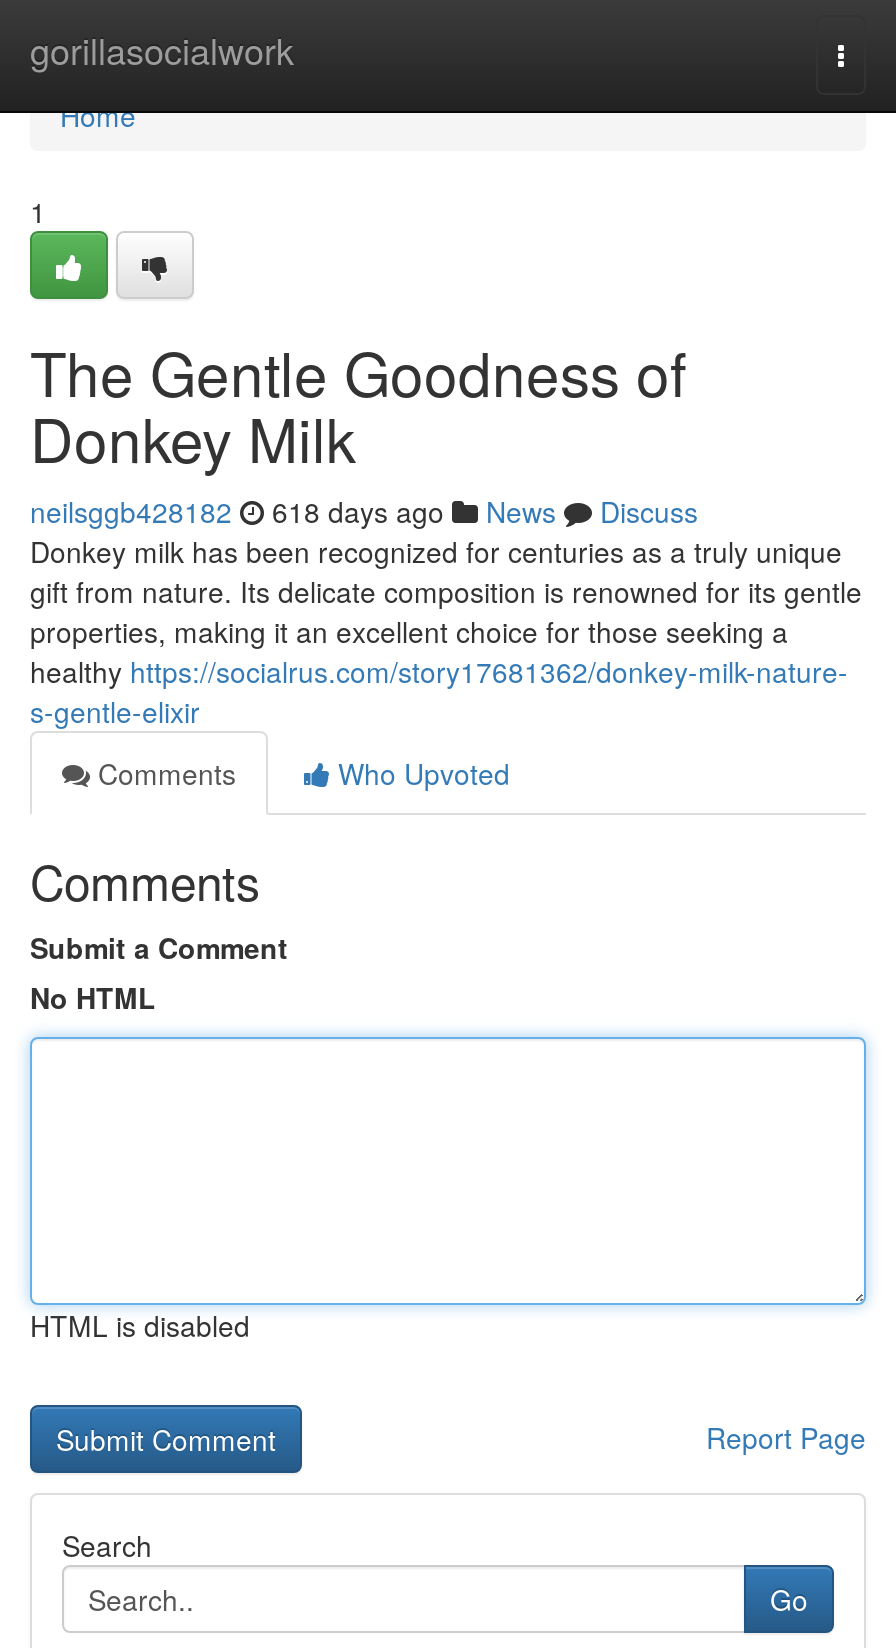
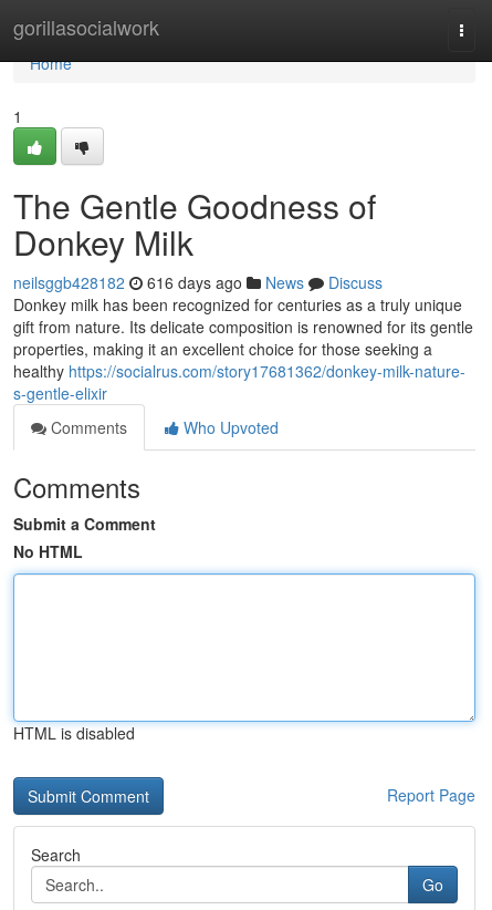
[30,491,698,531] neilsggb428182 618 days ago News Discuss -> [13,271,383,293] neilsggb428182 616 days ago News Discuss

